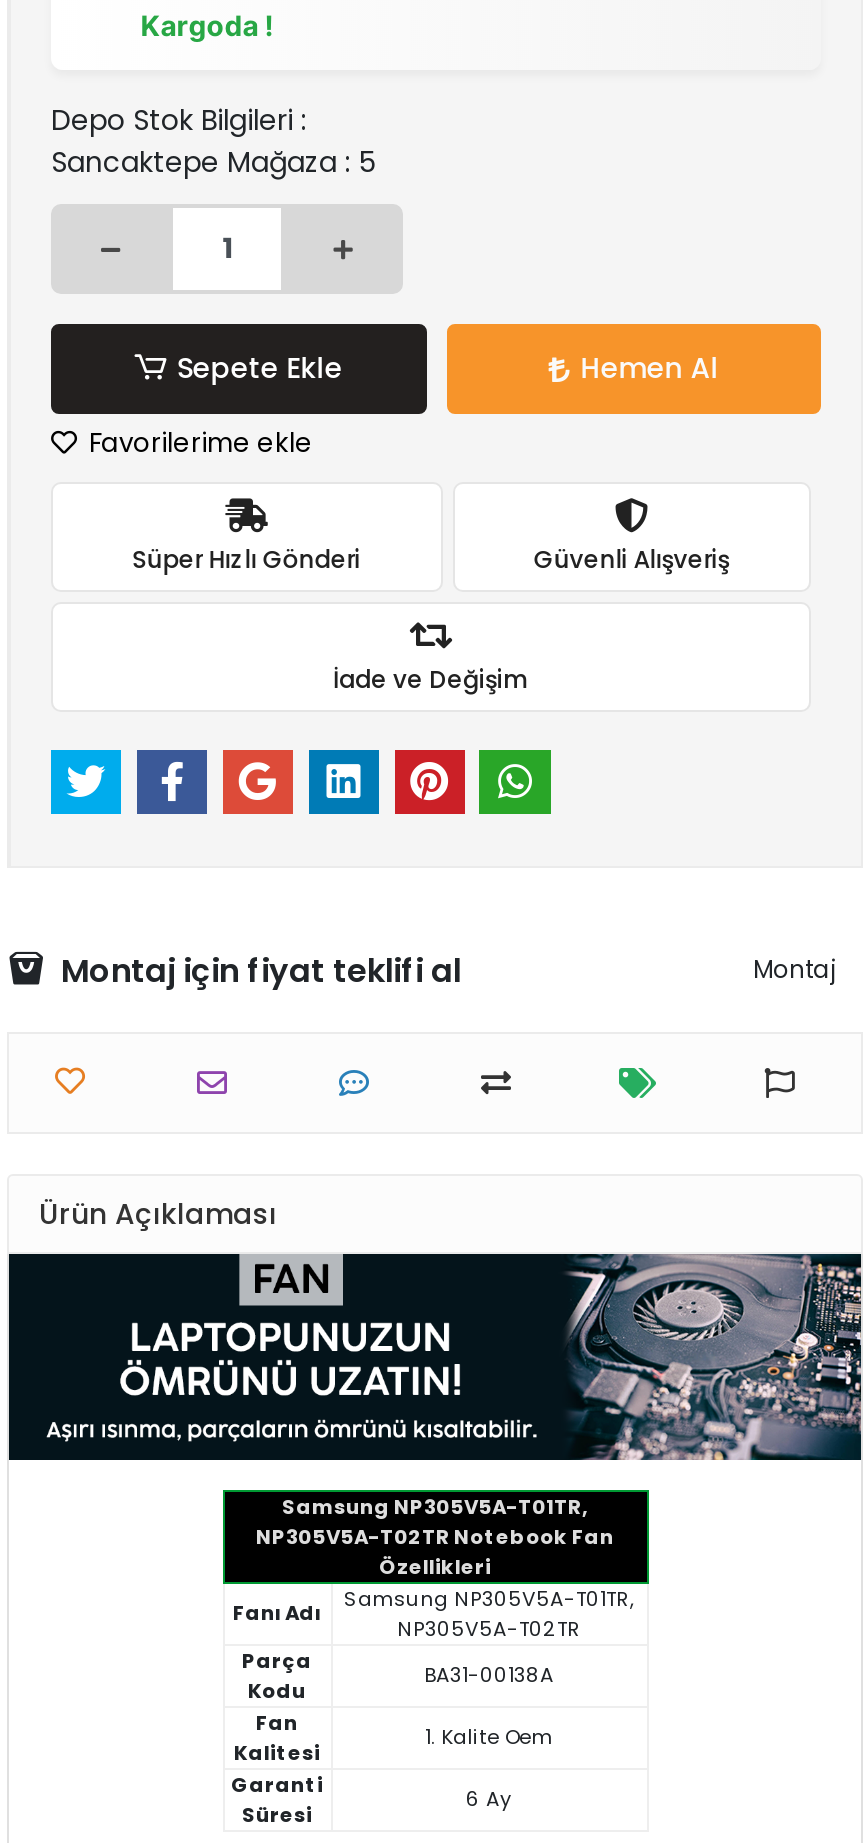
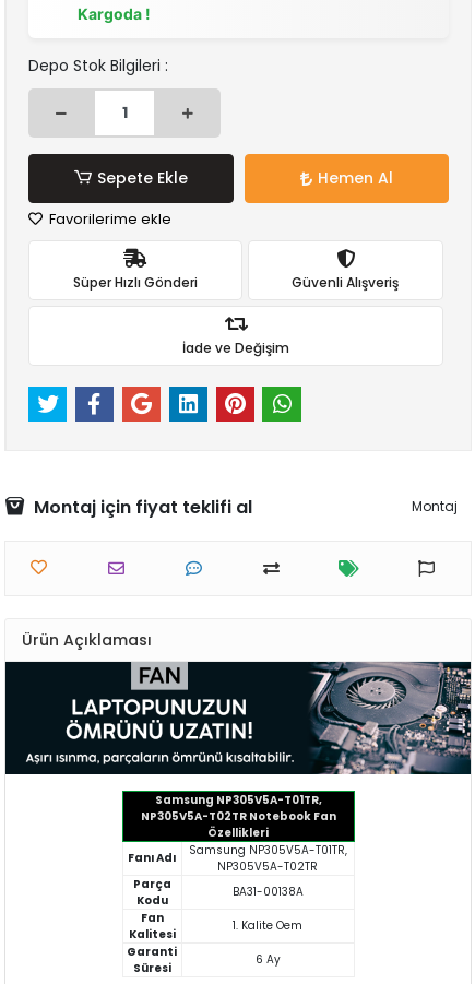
[51,142,375,182] Sancaktepe Mağaza : 5 -> none

